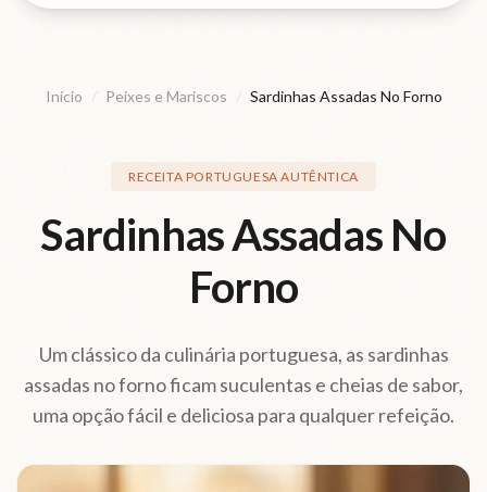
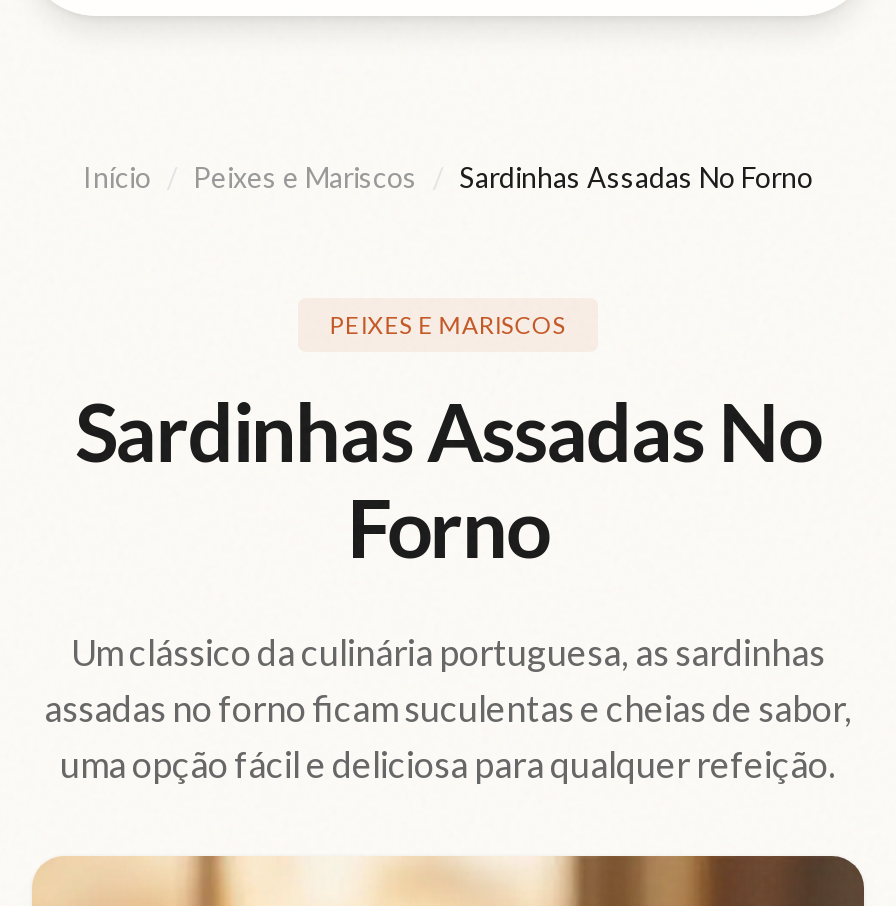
[128,168,359,185] RECEITA PORTUGUESA AUTÊNTICA -> [330,310,566,340] PEIXES E MARISCOS

